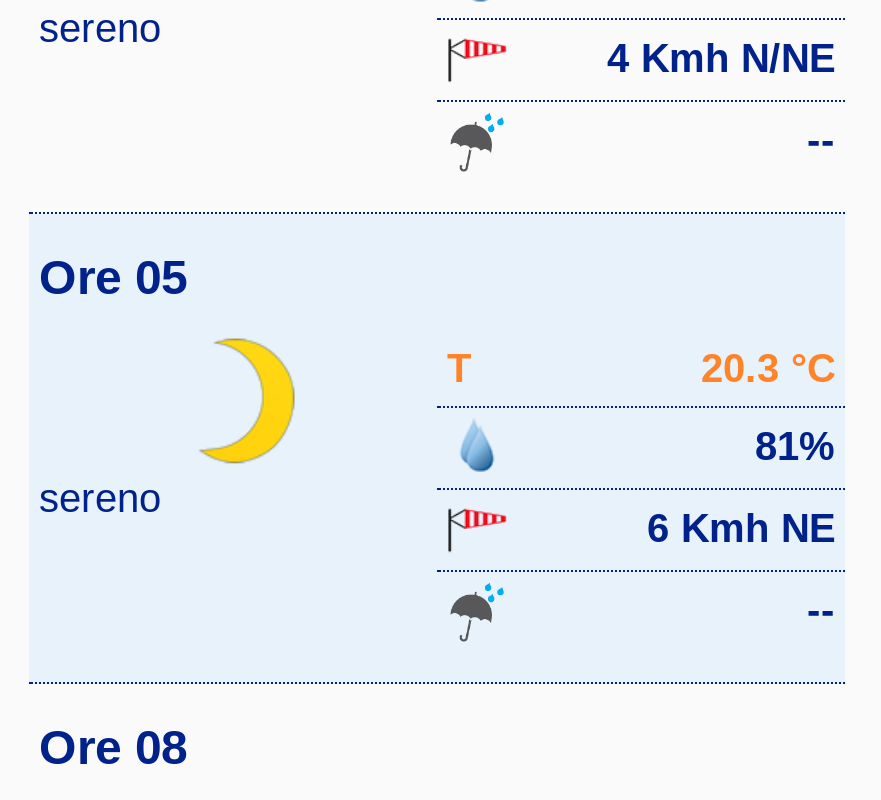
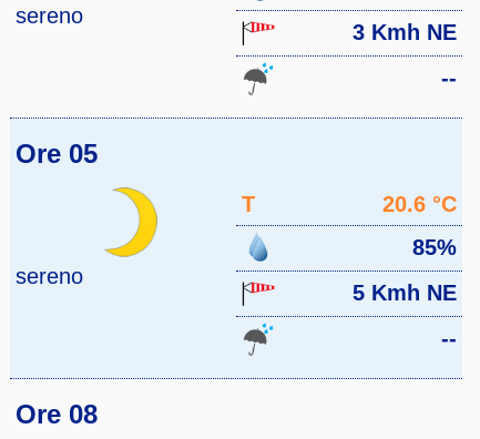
[607,36,835,80] 4 Kmh N/NE -> [353,20,457,44] 3 Kmh NE
[701,346,835,390] 20.3 °C -> [382,192,457,216] 20.6 °C
[755,424,835,468] 81% -> [412,235,457,259] 85%
[647,506,835,550] 6 Kmh NE -> [353,280,457,305] 5 Kmh NE

